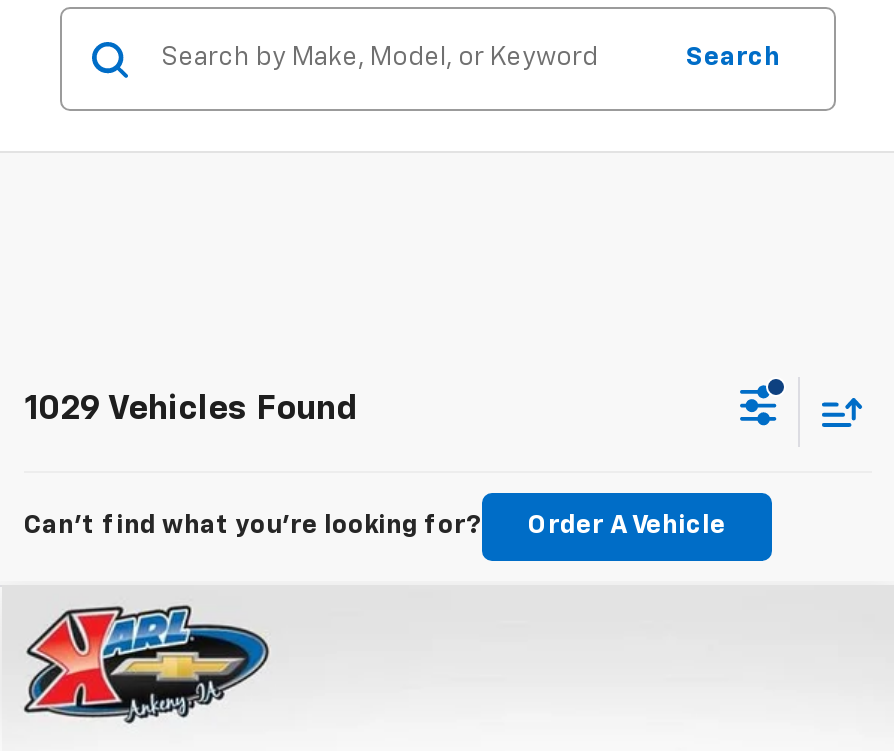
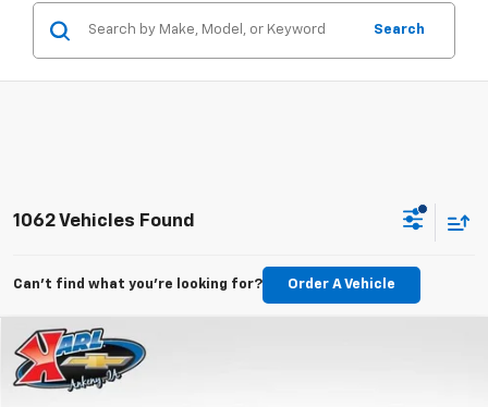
[24,393,358,427] 1029 Vehicles Found -> [13,212,195,231] 1062 Vehicles Found

